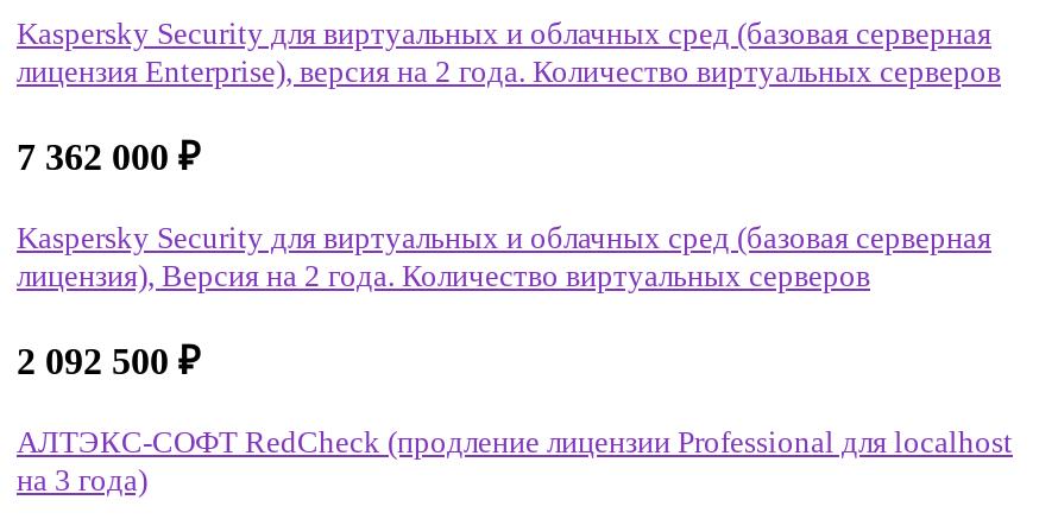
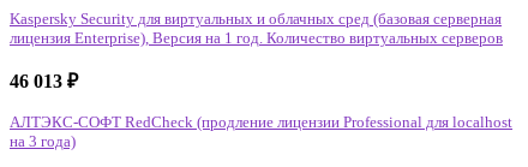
[17,56,1001,381] лицензия Enterprise), версия на 2 года. Количество виртуальных серверов | 7 362 000 ₽ | Kaspersky Security для виртуальных и облачных сред (базовая серверная | лицензия), Версия на 2 года. Количество виртуальных серверов | 2 092 500 ₽ -> [10,30,503,91] лицензия Enterprise), Версия на 1 год. Количество виртуальных серверов | 46 013 ₽

